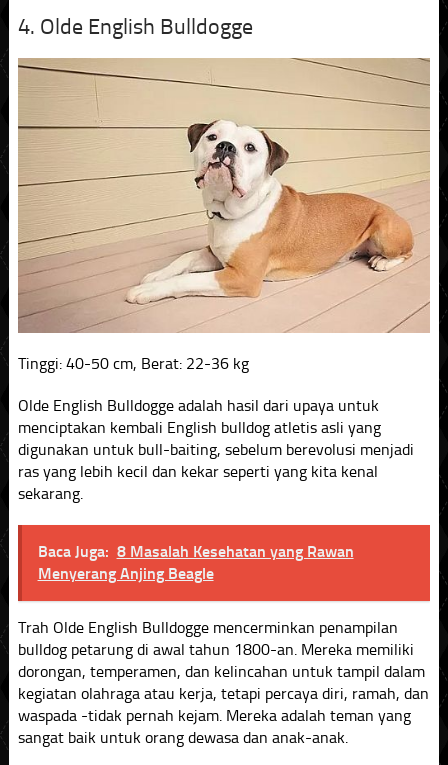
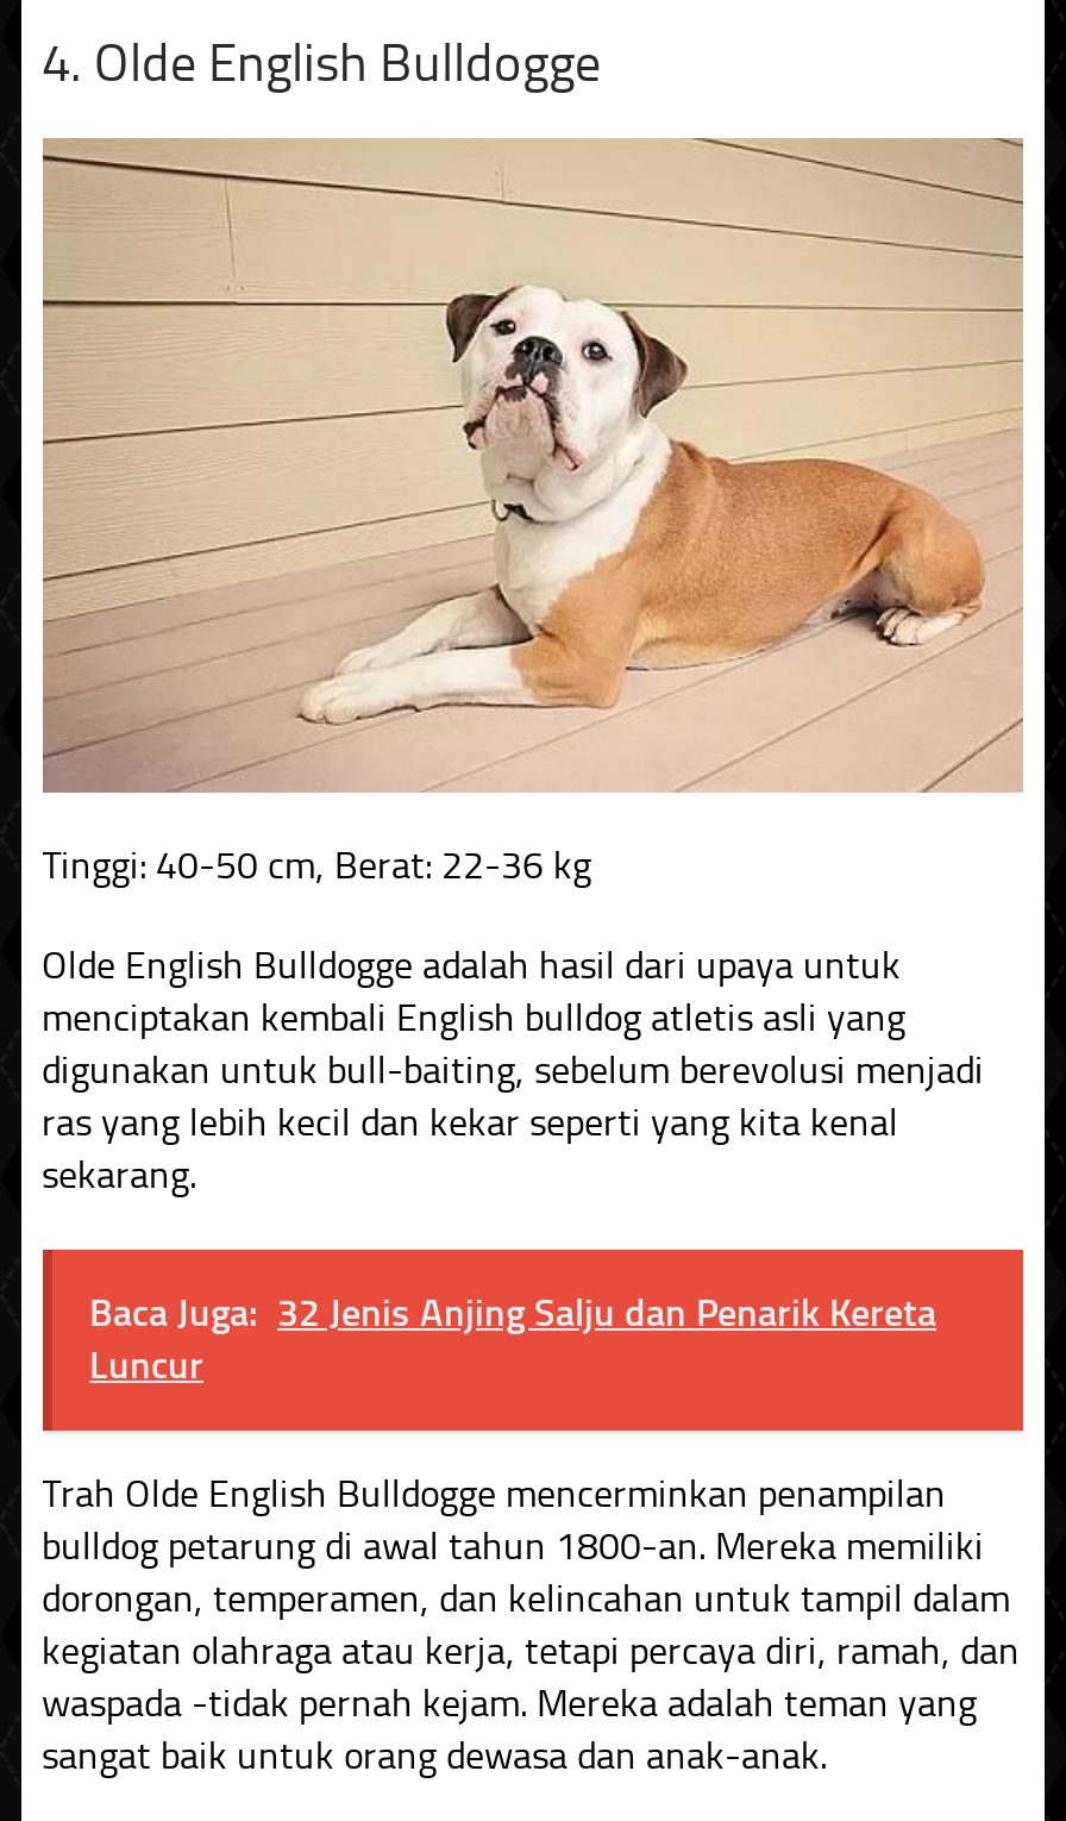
[37,542,353,583] Baca Juga: 8 Masalah Kesehatan yang Rawan | Menyerang Anjing Beagle -> [89,1290,936,1387] Baca Juga: 32 Jenis Anjing Salju dan Penarik Kereta | Luncur

